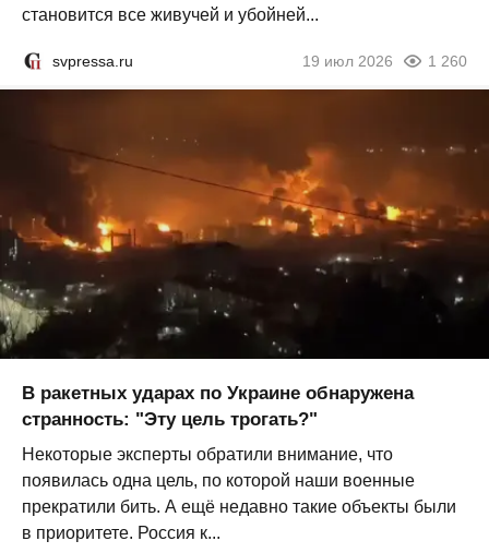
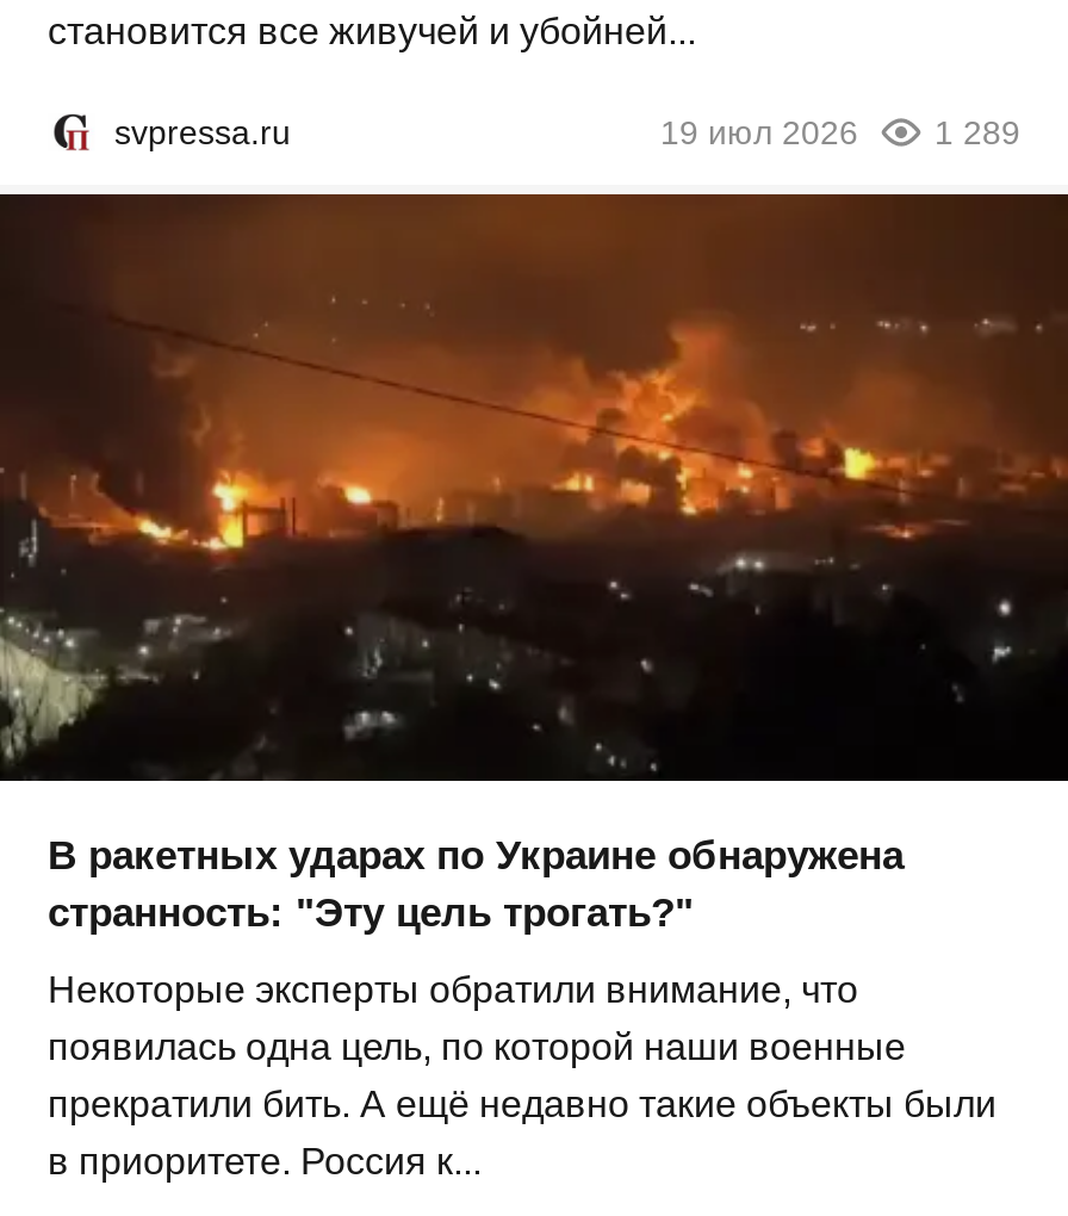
[302,53,467,70] 19 июл 2026 1 260 -> [660,113,1020,151] 19 июл 2026 1 289

